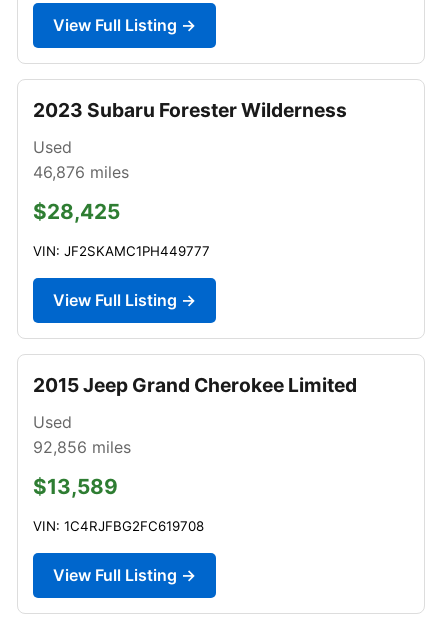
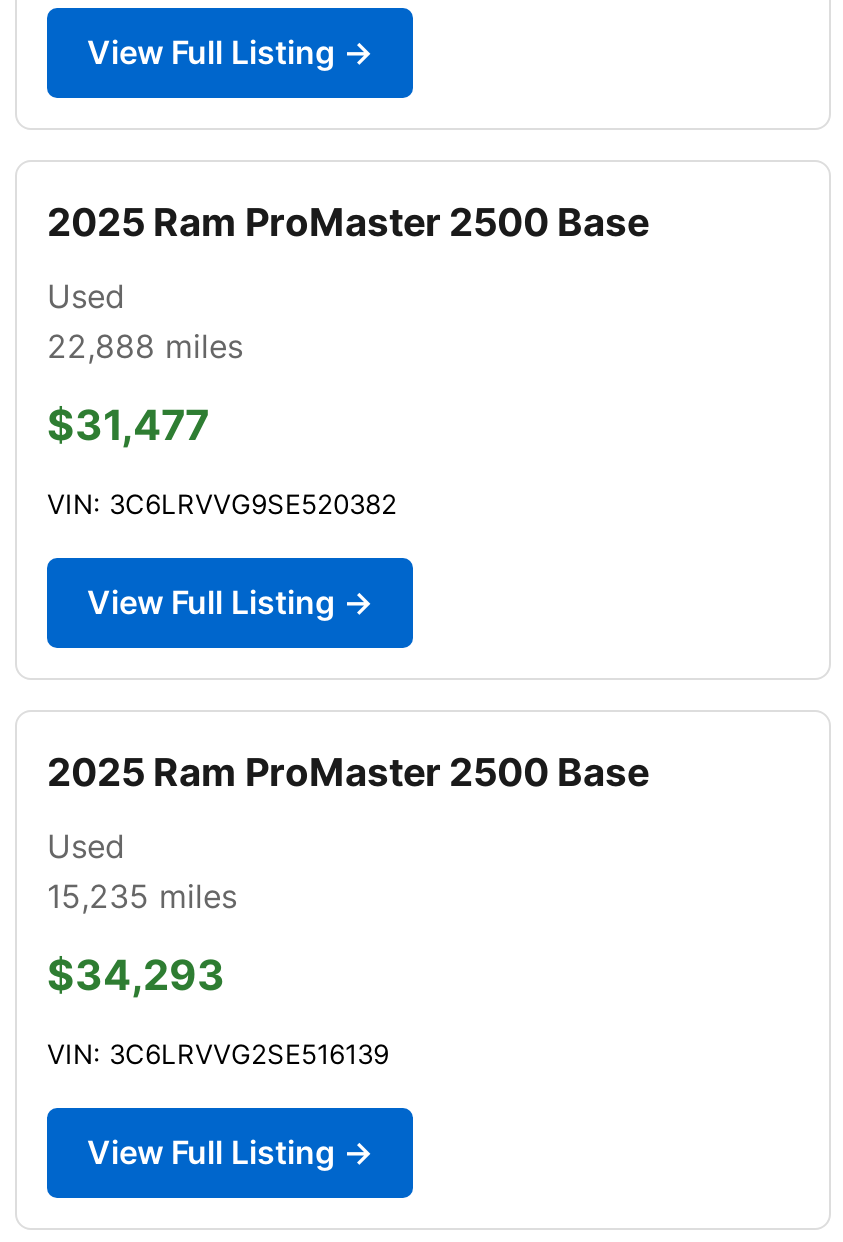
[33,98,347,122] 2023 Subaru Forester Wilderness -> [47,198,649,246] 2025 Ram ProMaster 2500 Base
[33,162,129,182] 46,876 miles -> [47,326,243,366] 22,888 miles
[33,199,120,224] $28,425 -> [47,400,209,450] $31,477
[33,243,210,259] VIN: JF2SKAMC1PH449777 -> [47,488,397,520] VIN: 3C6LRVVG9SE520382
[33,373,357,397] 2015 Jeep Grand Cherokee Limited -> [47,748,649,796] 2025 Ram ProMaster 2500 Base
[33,437,131,457] 92,856 miles -> [47,876,237,916] 15,235 miles
[33,474,118,499] $13,589 -> [47,950,225,1000] $34,293
[33,518,204,534] VIN: 1C4RJFBG2FC619708 -> [47,1038,389,1070] VIN: 3C6LRVVG2SE516139

